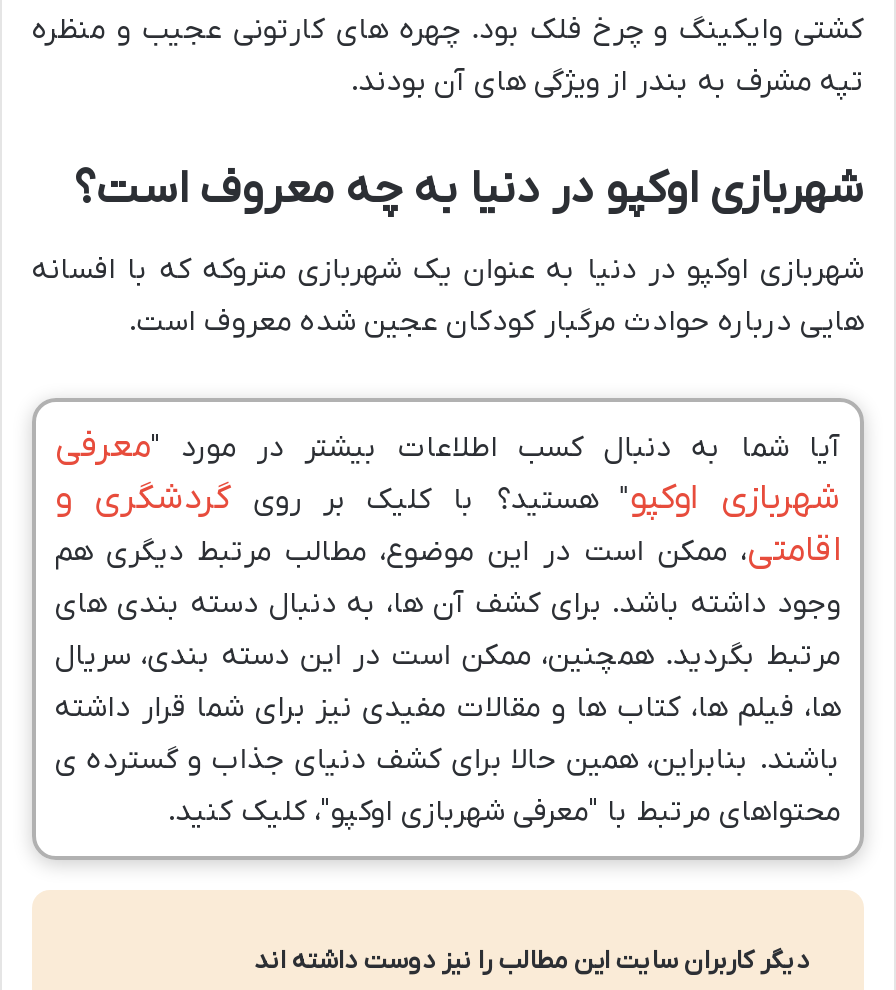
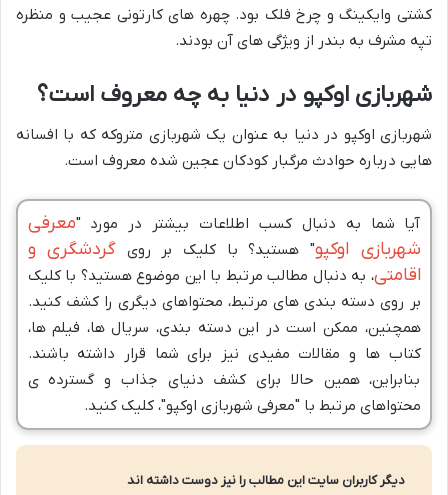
[55,527,841,779] اقامتی ، ممکن است در این موضوع، مطالب مرتبط دیگری هم | وجود داشته باشد. برای کشف آن ها، به دنبال دسته بندی های | مرتبط بگردید. همچنین، ممکن است در این دسته بندی، سریال | ها، فیلم ها، کتاب ها و مقالات مفیدی نیز برای شما قرار داشته | باشند. بنابراین، همین حالا برای کشف دنیای جذاب و گسترده ی -> [27,263,420,389] اقامتی ، به دنبال مطالب مرتبط با این موضوع هستید؟ با کلیک | بر روی دسته بندی های مرتبط، محتواهای دیگری را کشف کنید. | همچنین، ممکن است در این دسته بندی، سریال ها، فیلم ها، | کتاب ها و مقالات مفیدی نیز برای شما قرار داشته باشند. | بنابراین، همین حالا برای کشف دنیای جذاب و گسترده ی

